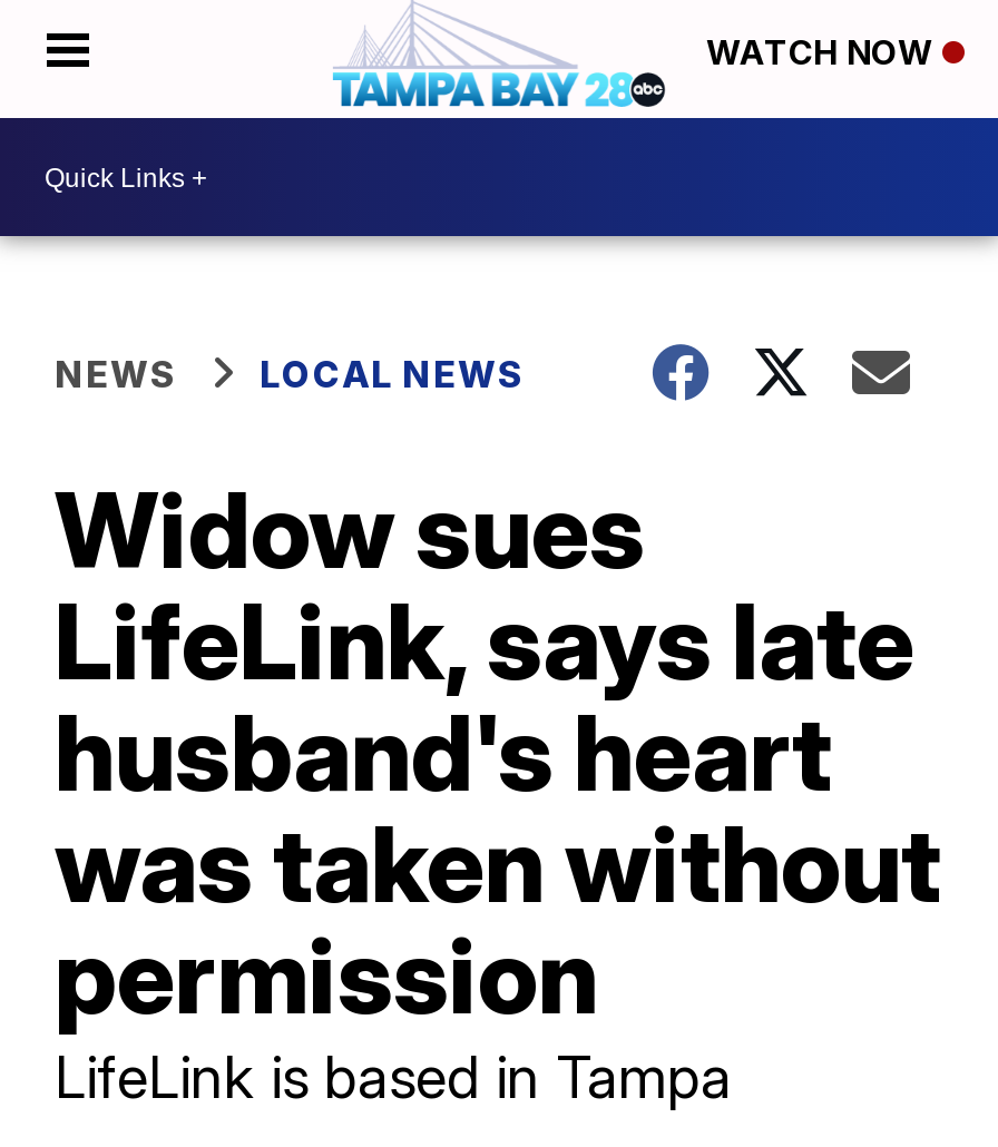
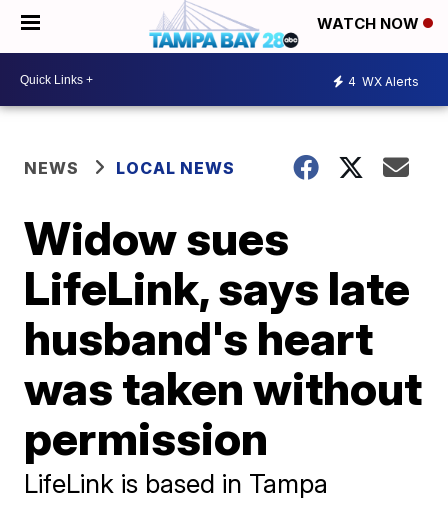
none -> [348,73,419,88] 4 WX Alerts

